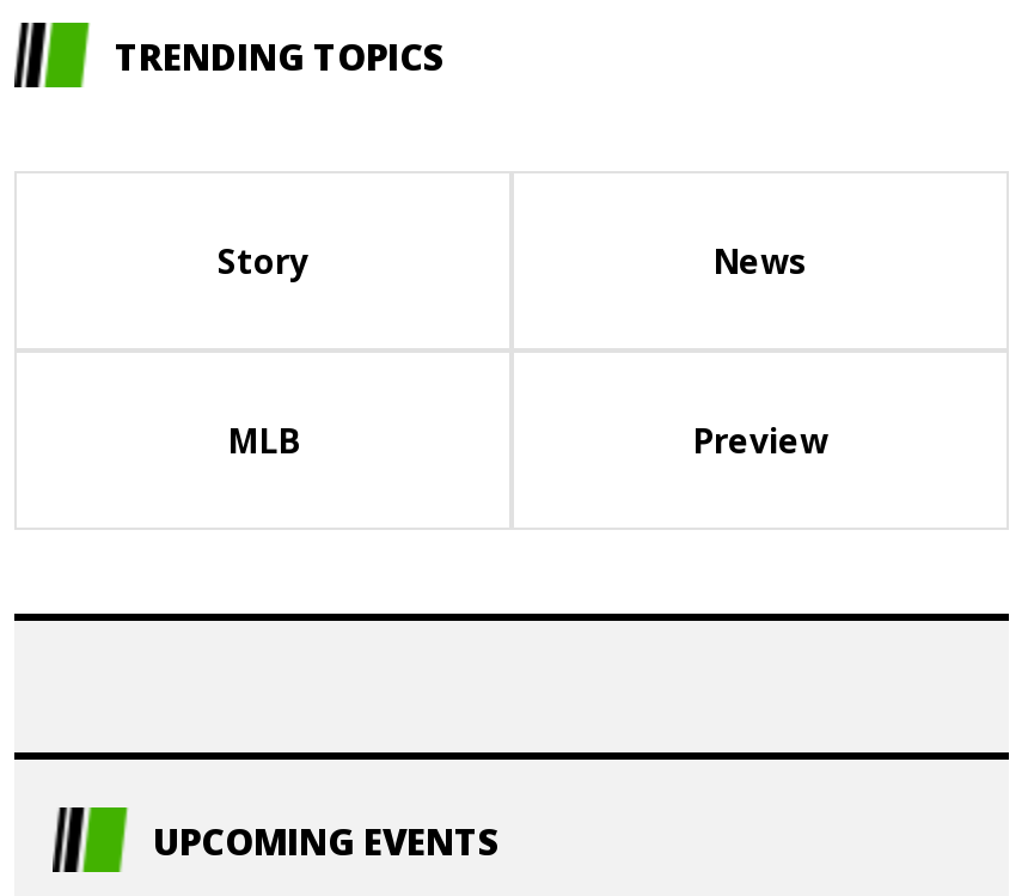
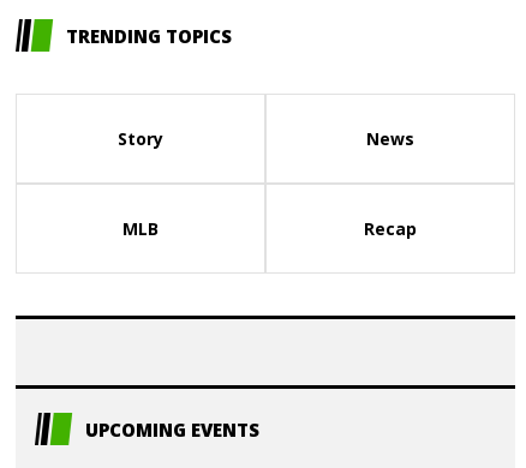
[692,417,828,462] Preview -> [364,217,417,240] Recap

